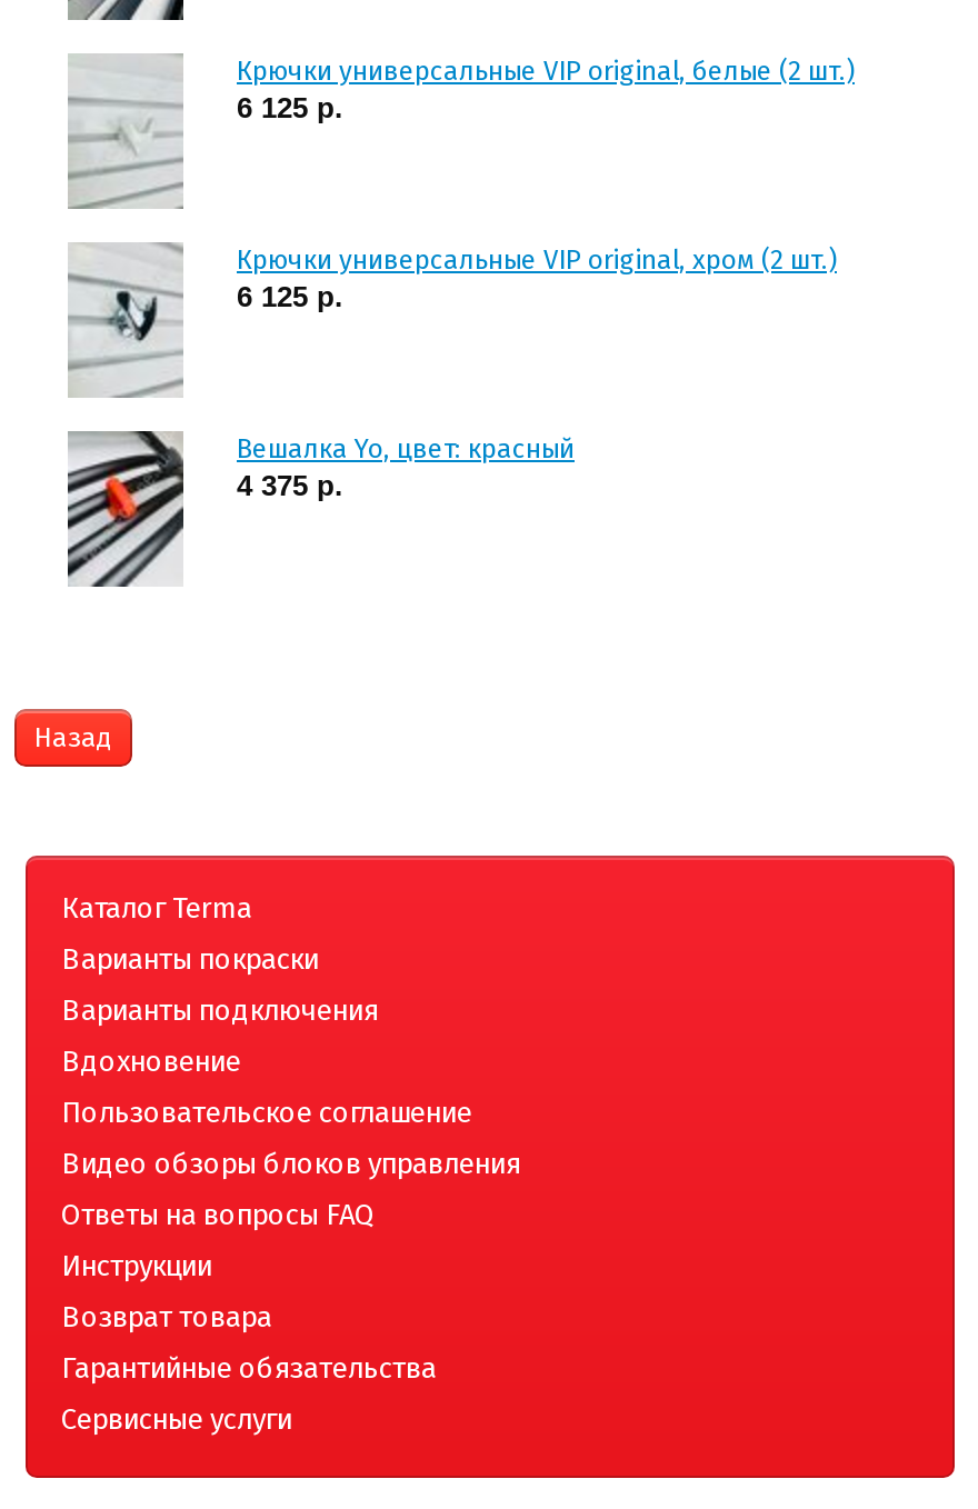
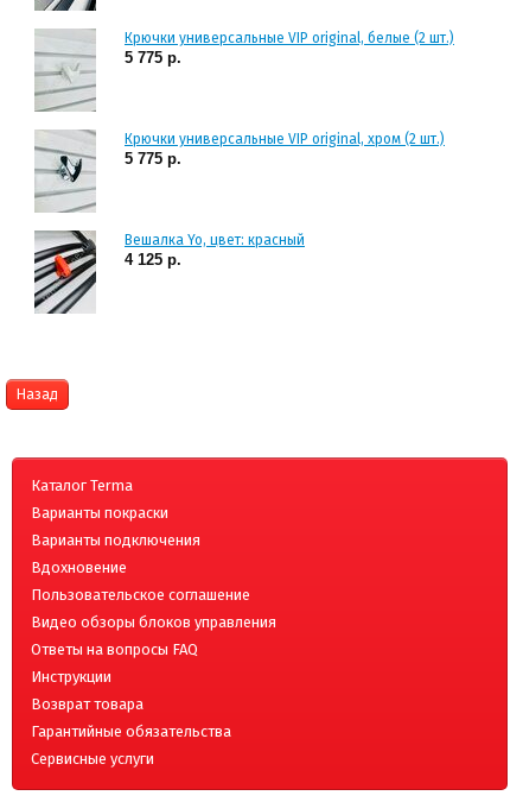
[237,91,343,124] 6 125 р. -> [125,49,181,67] 5 775 р.
[237,280,343,313] 6 125 р. -> [125,150,181,168] 5 775 р.
[237,469,343,502] 4 375 р. -> [125,251,181,269] 4 125 р.

